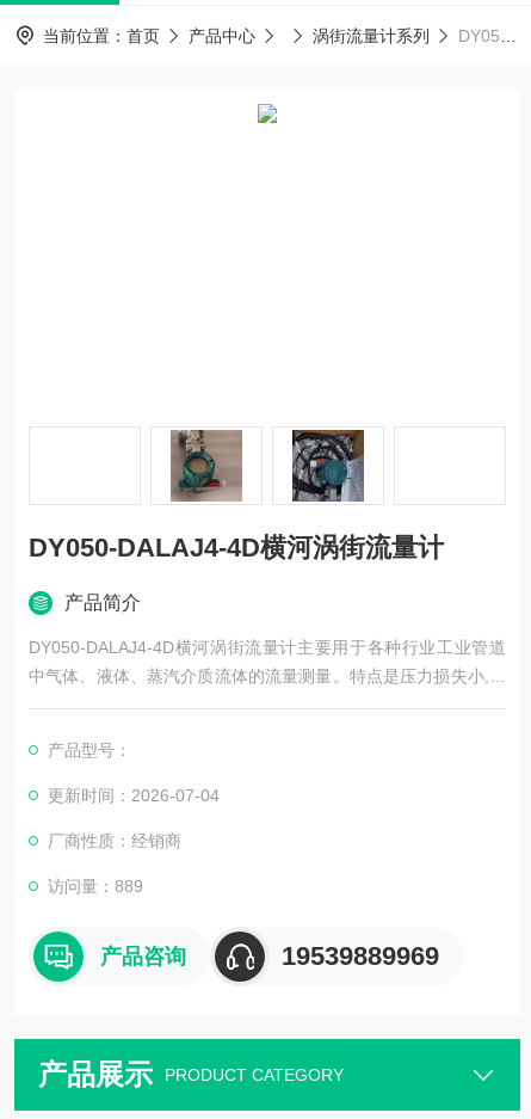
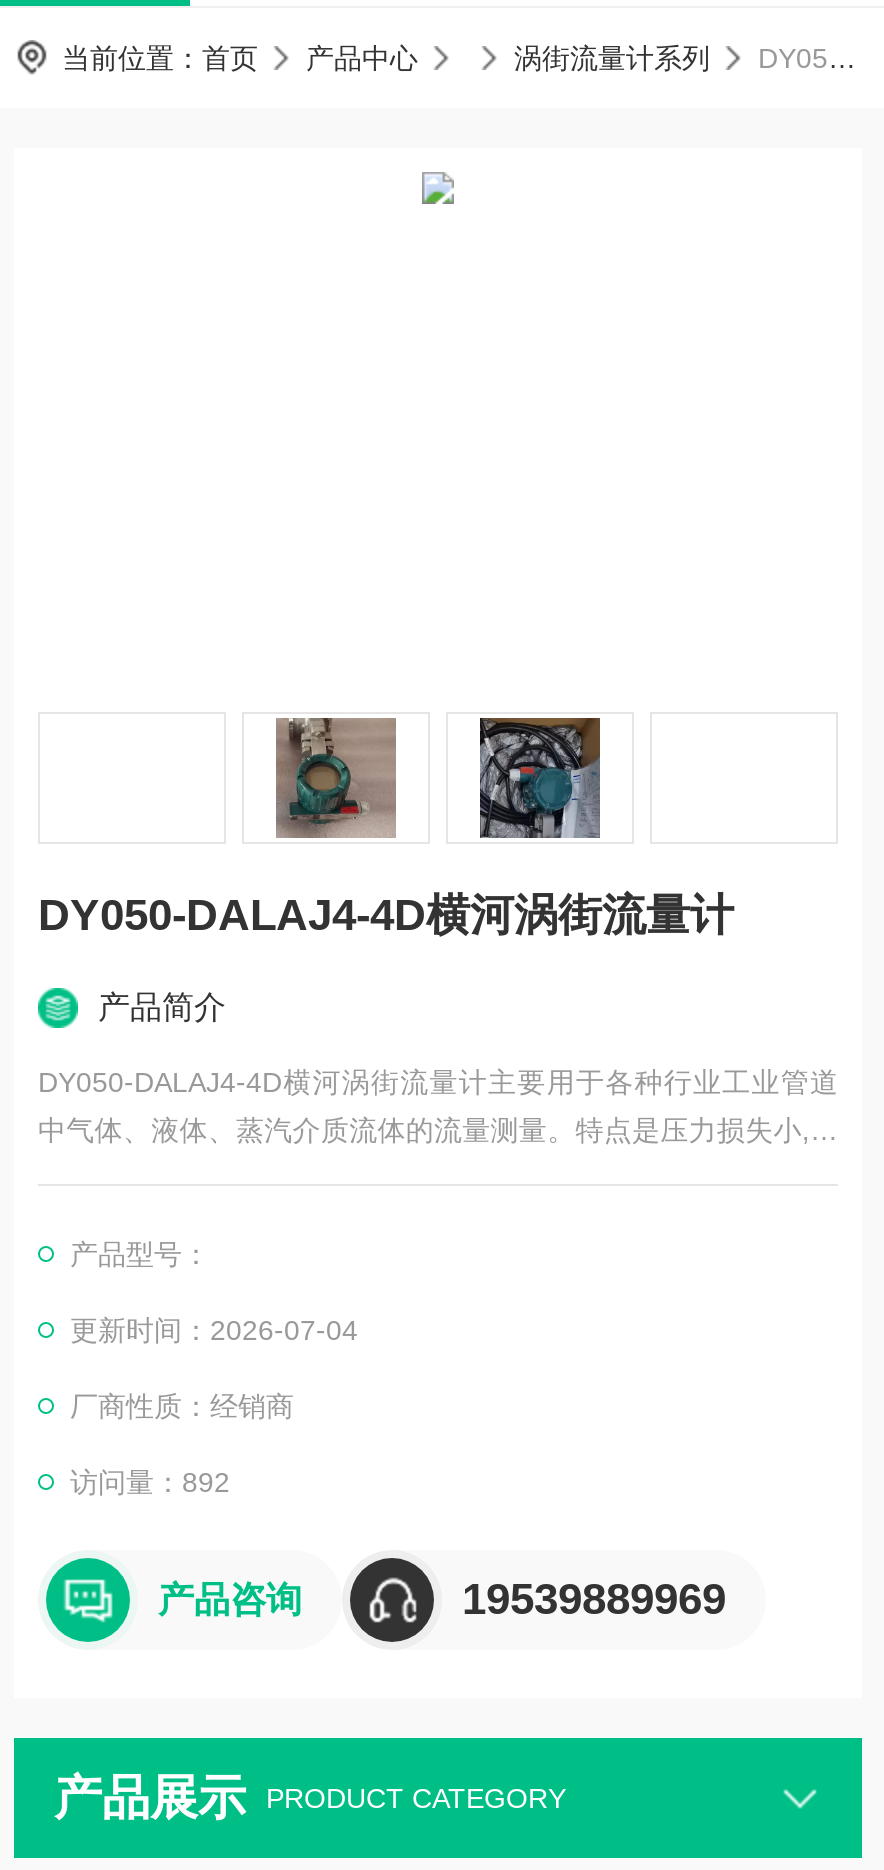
[48,877,143,896] 访问量：889 -> [70,1466,230,1498] 访问量：892

